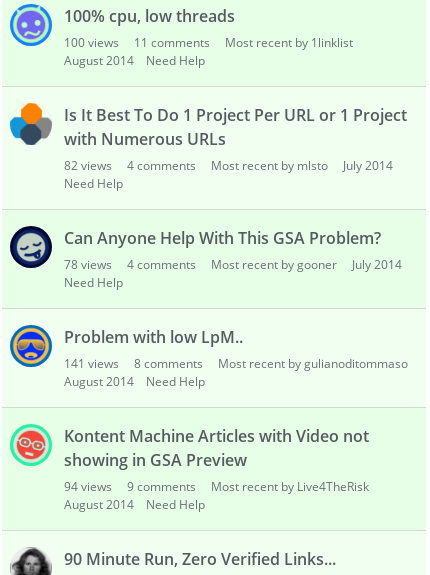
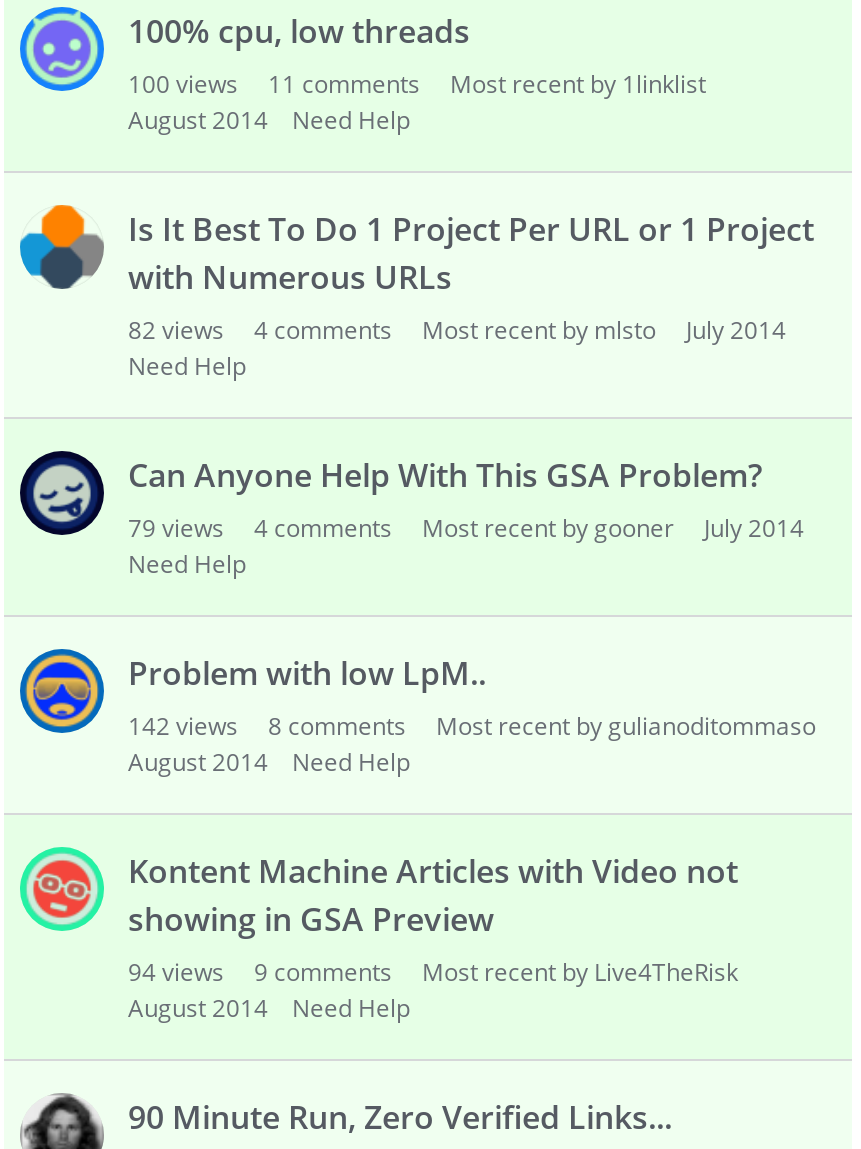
[64,256,402,273] 78 views 4 comments Most recent by gooner July 2014 -> [128,511,804,545] 79 views 4 comments Most recent by gooner July 2014
[64,355,408,372] 141 views 8 comments Most recent by gulianoditommaso -> [128,709,816,743] 142 views 8 comments Most recent by gulianoditommaso

